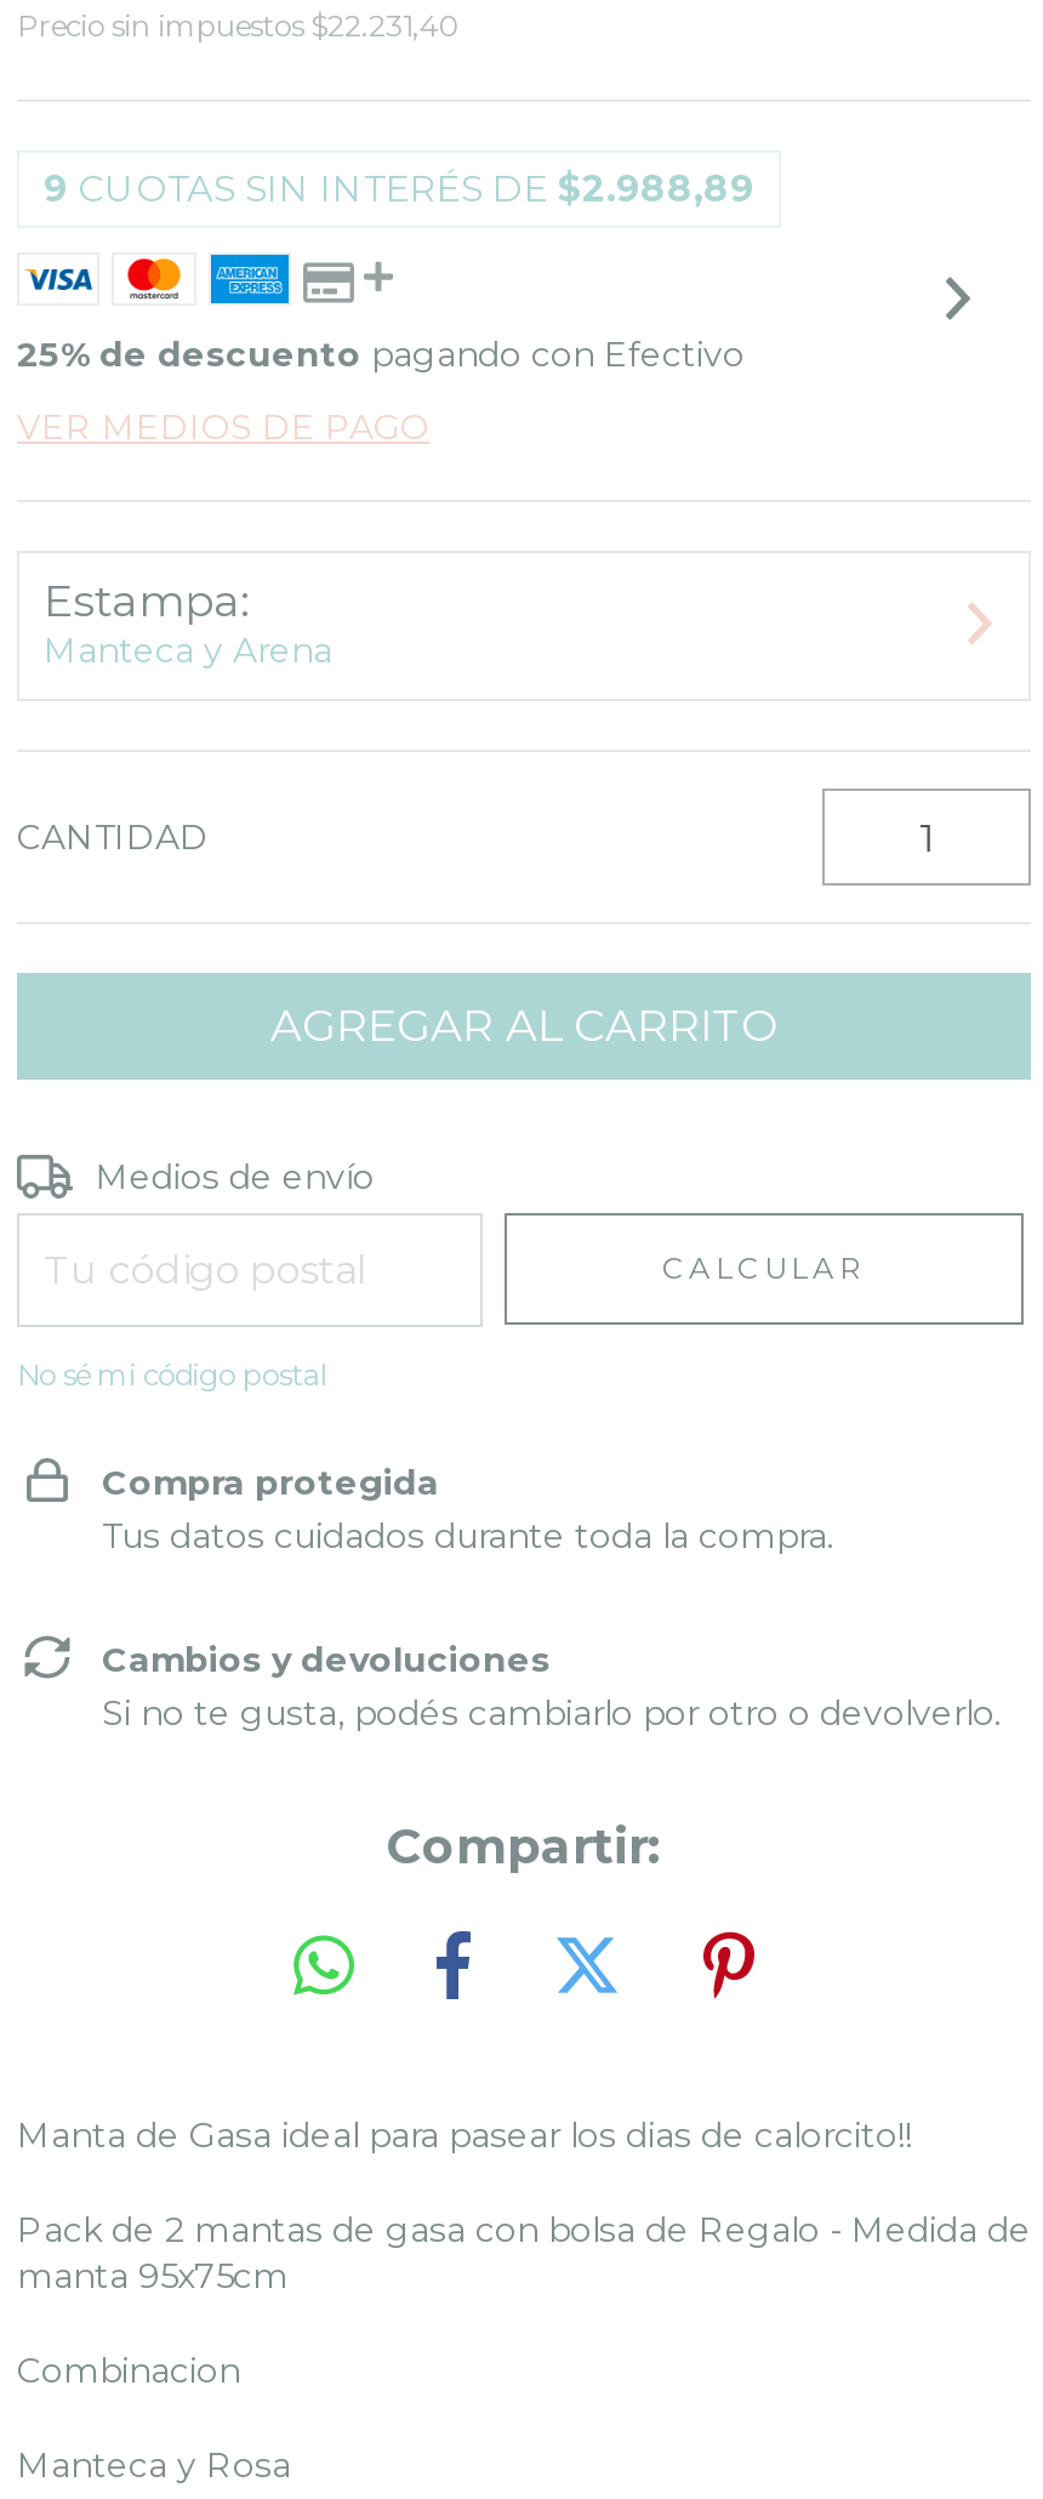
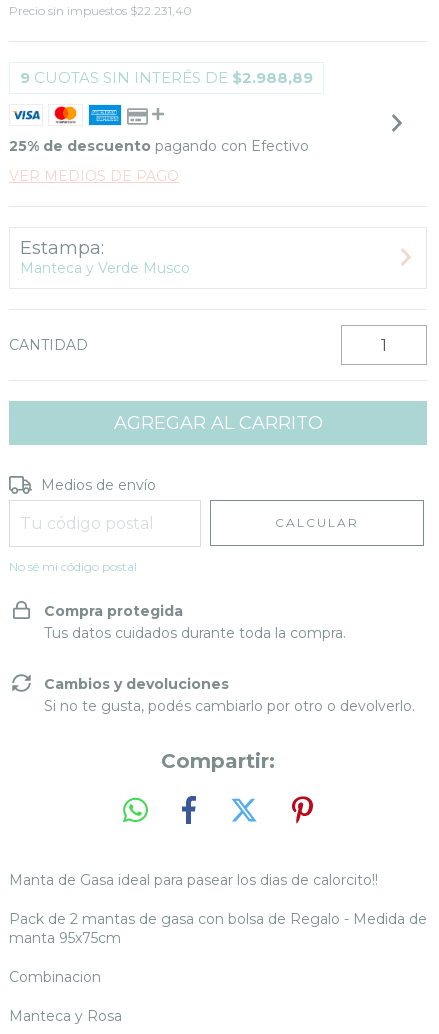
[44,628,332,672] Manteca y Arena -> [20,259,190,277] Manteca y Verde Musco

